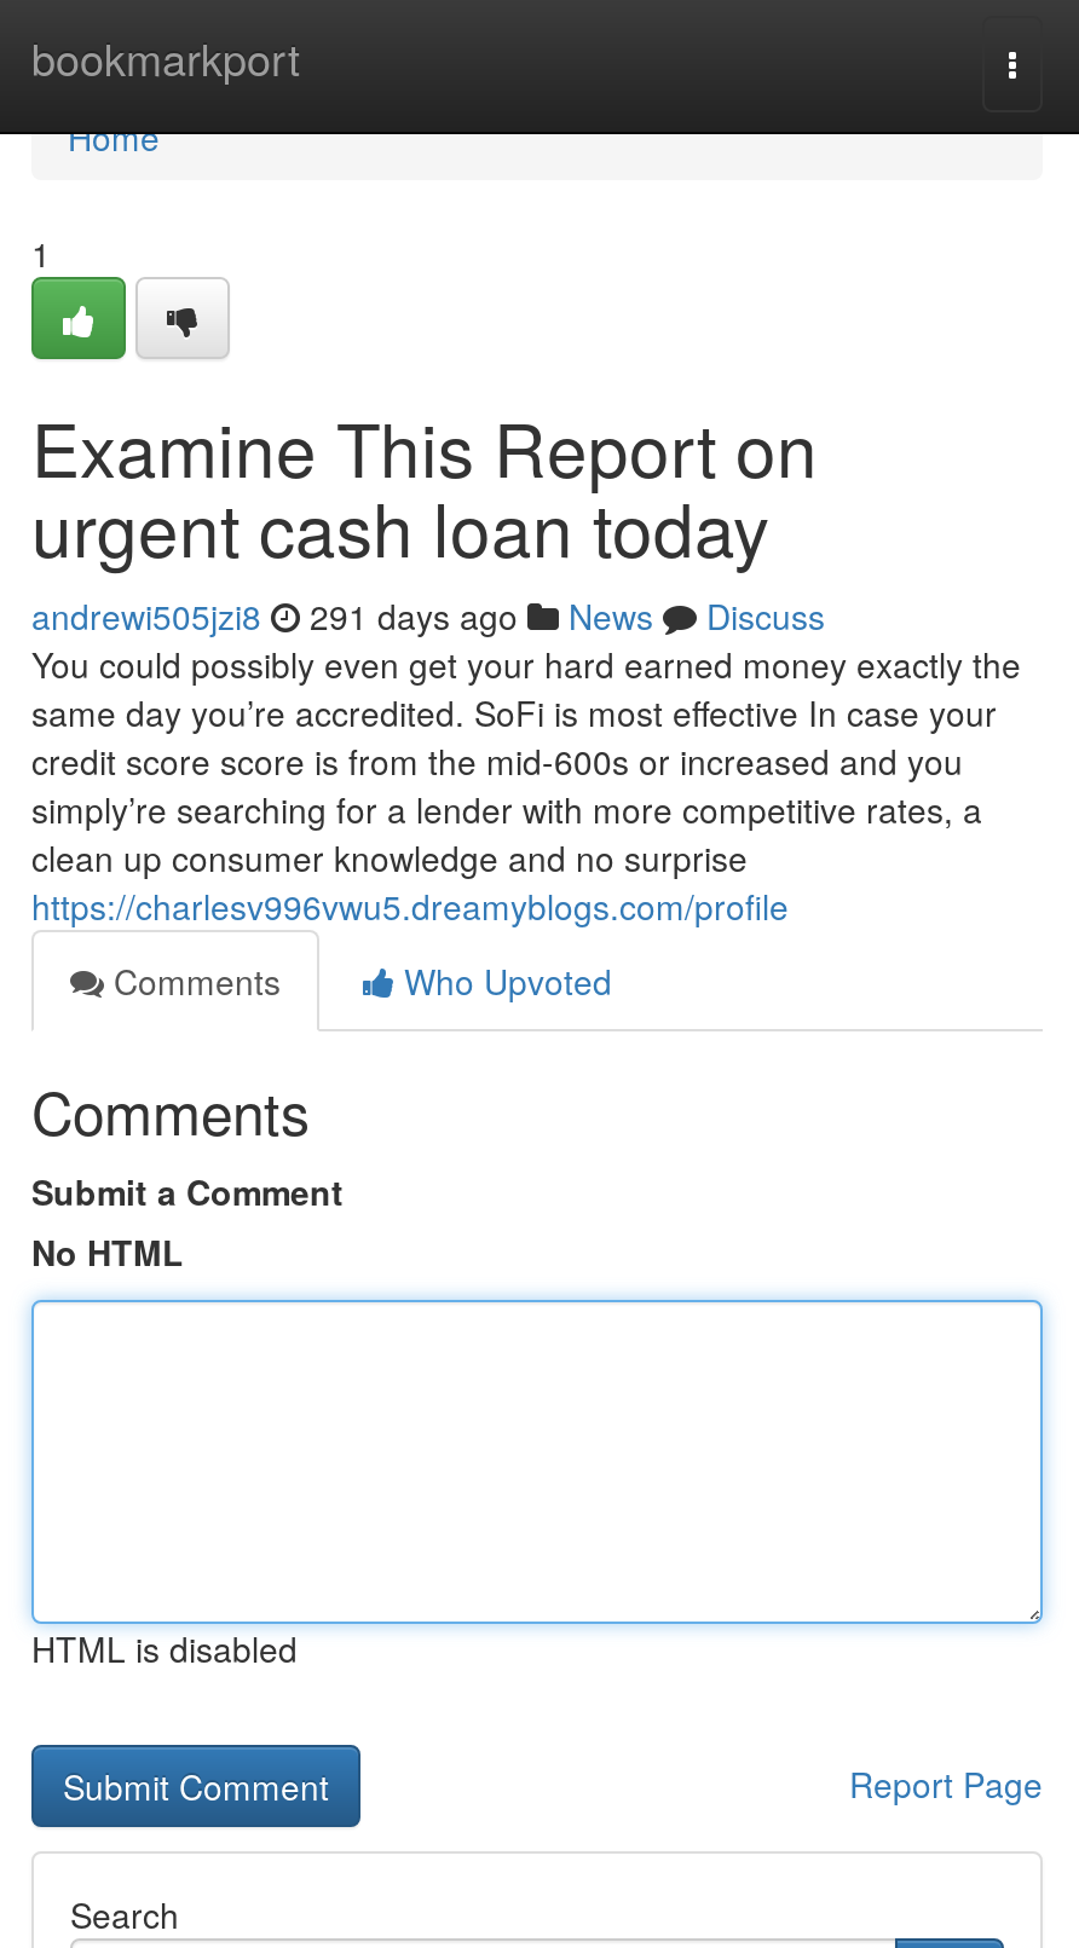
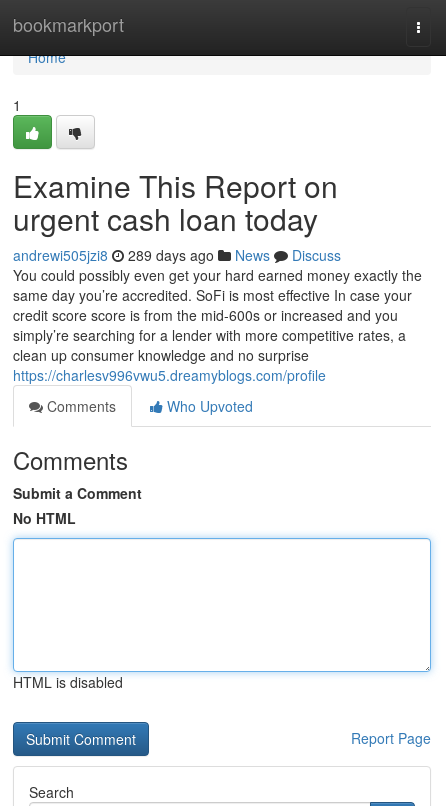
[31,591,825,640] andrewi505jzi8 291 days ago News Discuss -> [13,245,341,265] andrewi505jzi8 289 days ago News Discuss

